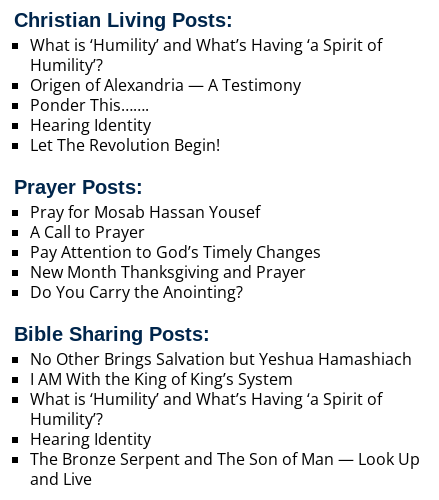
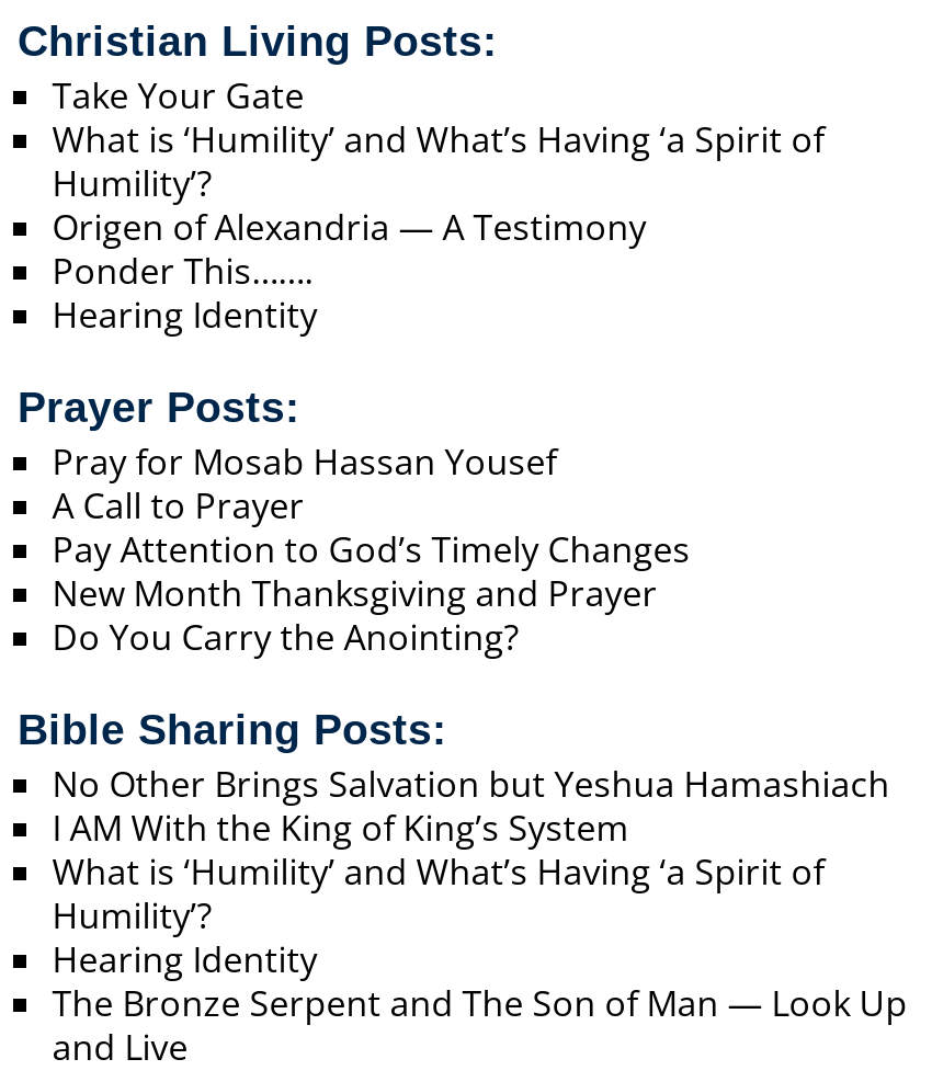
none -> [52,71,304,119] Take Your Gate
moved [30,34,382,136] -> [52,115,824,338]: What is ‘Humility’ and What’s Having ‘a Spirit of | Humility’? | Origen of Alexandria — A Testimony | Ponder This……. | Hearing Identity
[30,134,220,156] Let The Revolution Begin! -> none

